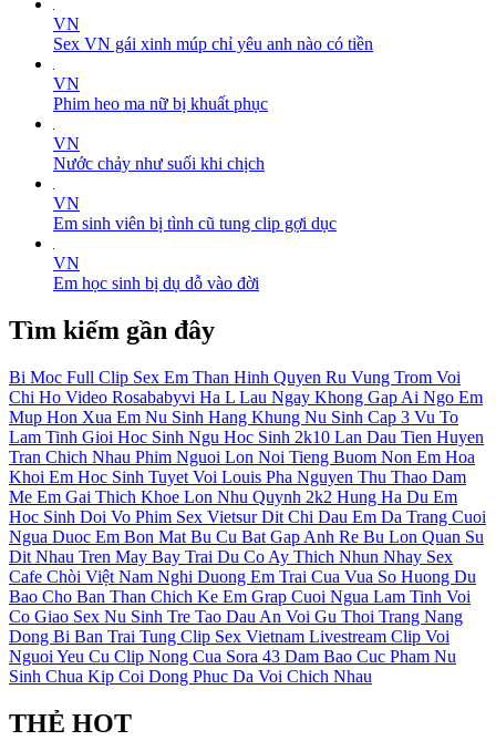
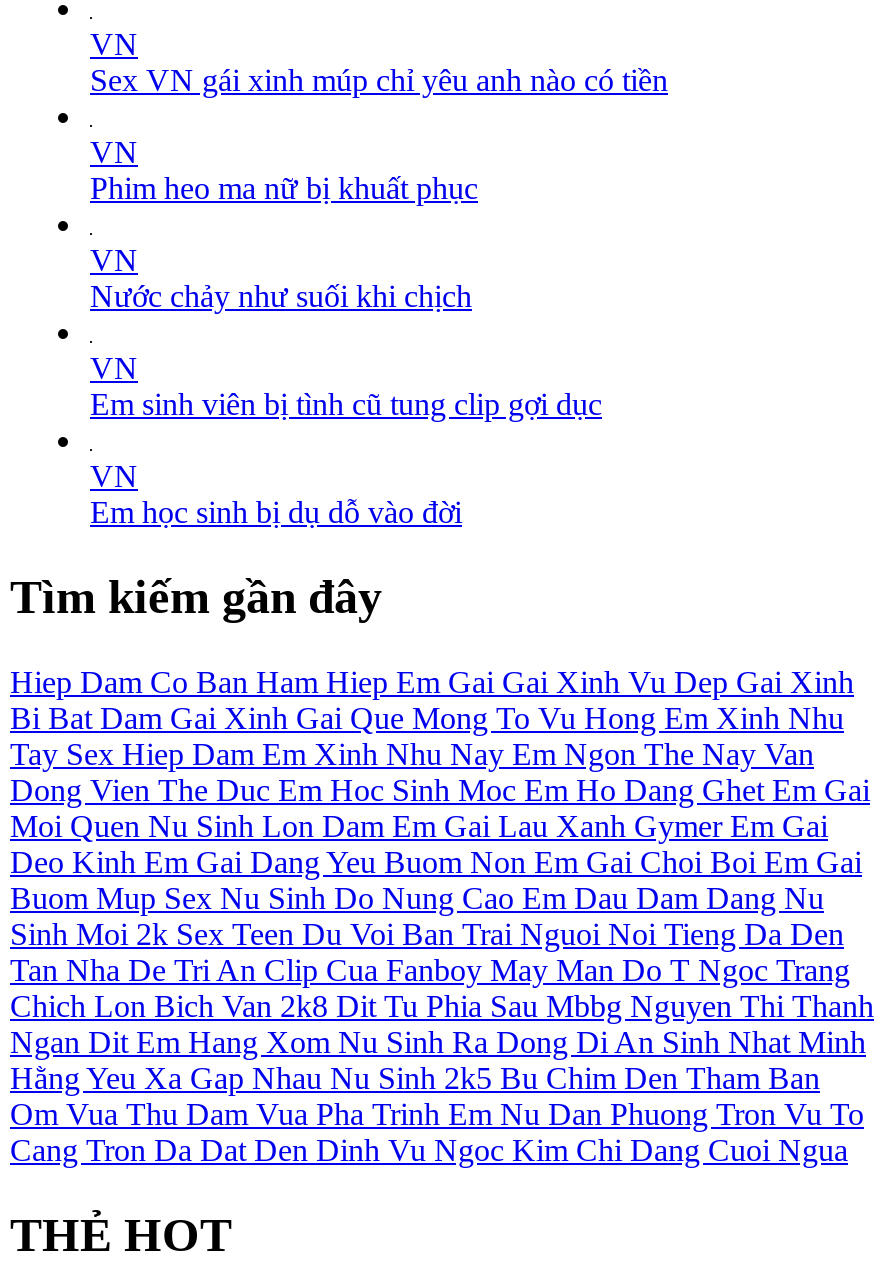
[9,368,486,686] Bi Moc Full Clip Sex Em Than Hinh Quyen Ru Vung Trom Voi | Chi Ho Video Rosababyvi Ha L Lau Ngay Khong Gap Ai Ngo Em | Mup Hon Xua Em Nu Sinh Hang Khung Nu Sinh Cap 3 Vu To | Lam Tinh Gioi Hoc Sinh Ngu Hoc Sinh 2k10 Lan Dau Tien Huyen | Tran Chich Nhau Phim Nguoi Lon Noi Tieng Buom Non Em Hoa | Khoi Em Hoc Sinh Tuyet Voi Louis Pha Nguyen Thu Thao Dam | Me Em Gai Thich Khoe Lon Nhu Quynh 2k2 Hung Ha Du Em | Hoc Sinh Doi Vo Phim Sex Vietsur Dit Chi Dau Em Da Trang Cuoi | Ngua Duoc Em Bon Mat Bu Cu Bat Gap Anh Re Bu Lon Quan Su | Dit Nhau Tren May Bay Trai Du Co Ay Thich Nhun Nhay Sex | Cafe Chòi Việt Nam Nghi Duong Em Trai Cua Vua So Huong Du | Bao Cho Ban Than Chich Ke Em Grap Cuoi Ngua Lam Tinh Voi | Co Giao Sex Nu Sinh Tre Tao Dau An Voi Gu Thoi Trang Nang | Dong Bi Ban Trai Tung Clip Sex Vietnam Livestream Clip Voi | Nguoi Yeu Cu Clip Nong Cua Sora 43 Dam Bao Cuc Pham Nu | Sinh Chua Kip Coi Dong Phuc Da Voi Chich Nhau -> [10,665,874,1167] Hiep Dam Co Ban Ham Hiep Em Gai Gai Xinh Vu Dep Gai Xinh | Bi Bat Dam Gai Xinh Gai Que Mong To Vu Hong Em Xinh Nhu | Tay Sex Hiep Dam Em Xinh Nhu Nay Em Ngon The Nay Van | Dong Vien The Duc Em Hoc Sinh Moc Em Ho Dang Ghet Em Gai | Moi Quen Nu Sinh Lon Dam Em Gai Lau Xanh Gymer Em Gai | Deo Kinh Em Gai Dang Yeu Buom Non Em Gai Choi Boi Em Gai | Buom Mup Sex Nu Sinh Do Nung Cao Em Dau Dam Dang Nu | Sinh Moi 2k Sex Teen Du Voi Ban Trai Nguoi Noi Tieng Da Den | Tan Nha De Tri An Clip Cua Fanboy May Man Do T Ngoc Trang | Chich Lon Bich Van 2k8 Dit Tu Phia Sau Mbbg Nguyen Thi Thanh | Ngan Dit Em Hang Xom Nu Sinh Ra Dong Di An Sinh Nhat Minh | Hằng Yeu Xa Gap Nhau Nu Sinh 2k5 Bu Chim Den Tham Ban | Om Vua Thu Dam Vua Pha Trinh Em Nu Dan Phuong Tron Vu To | Cang Tron Da Dat Den Dinh Vu Ngoc Kim Chi Dang Cuoi Ngua

